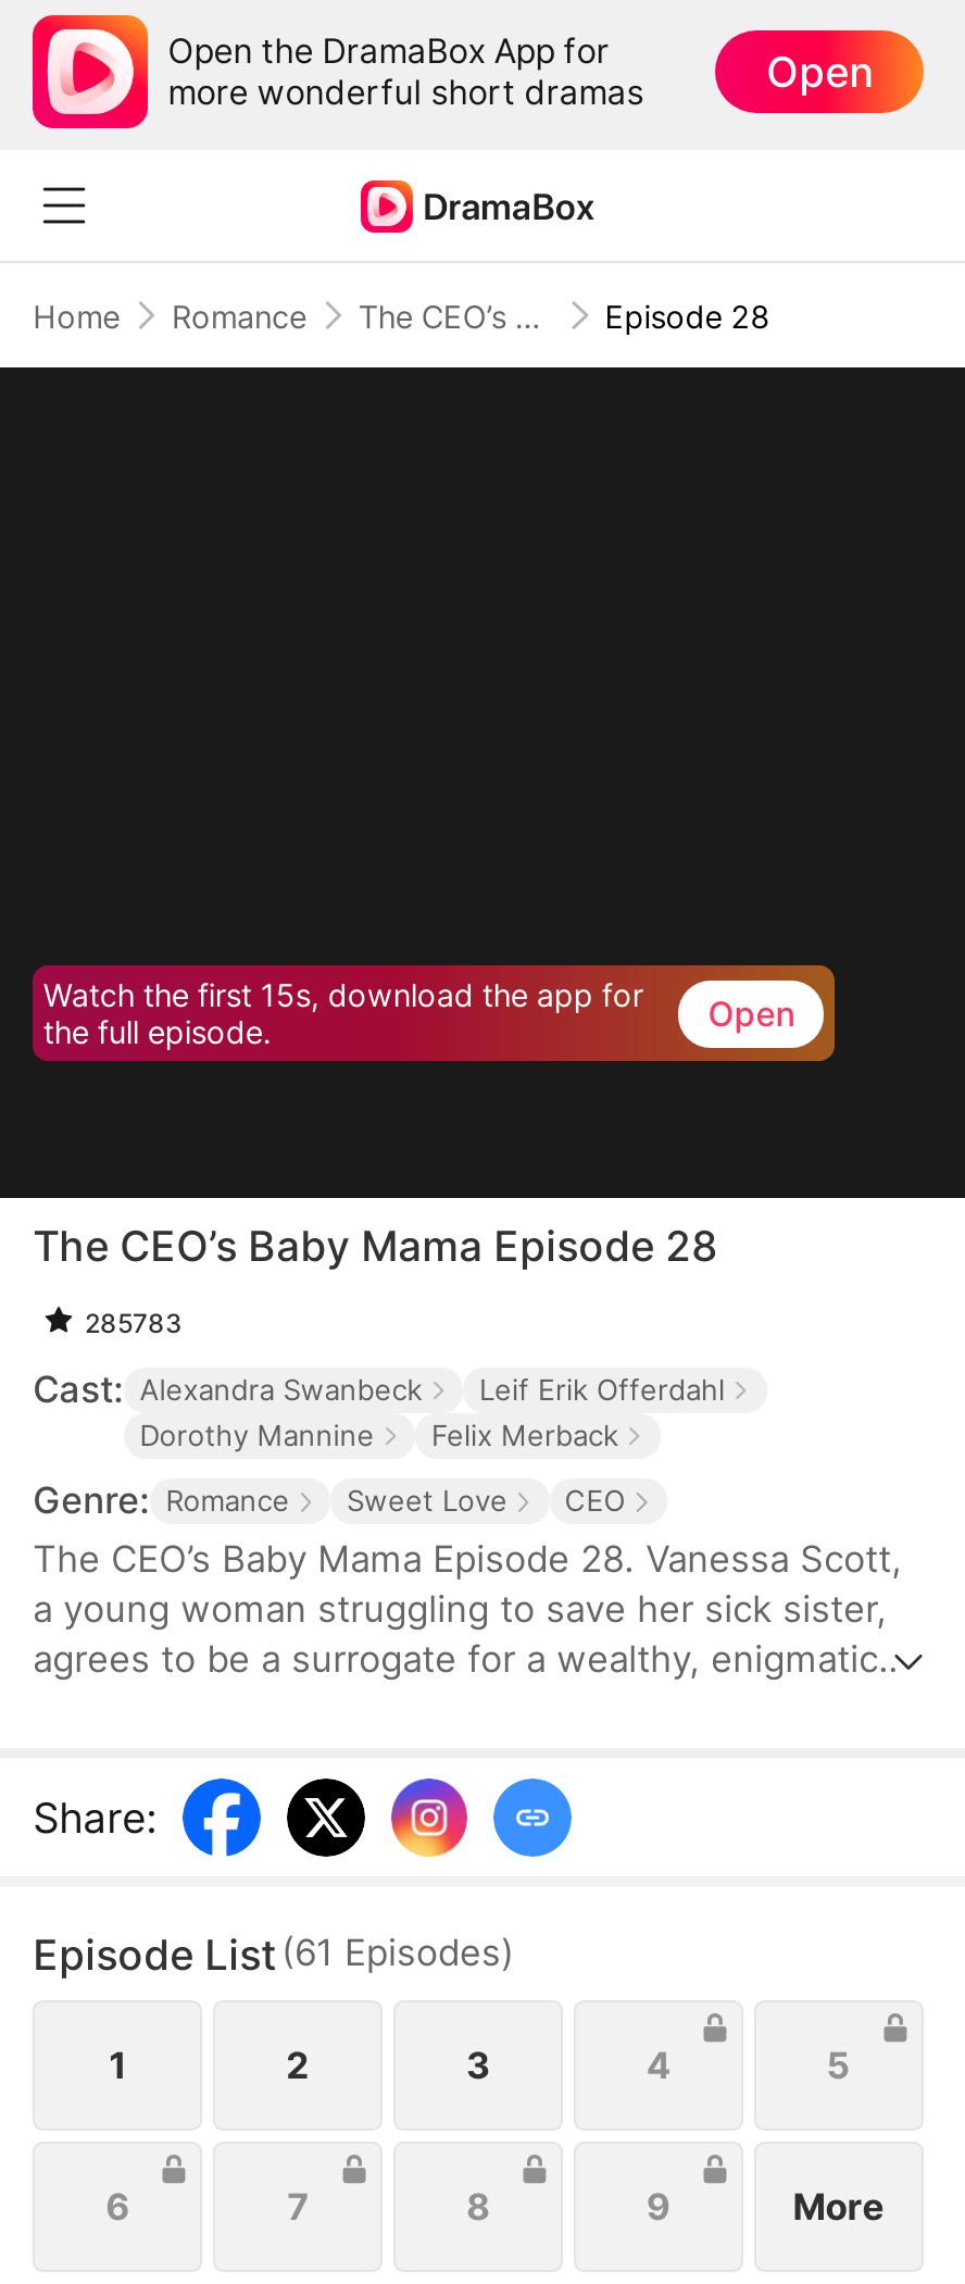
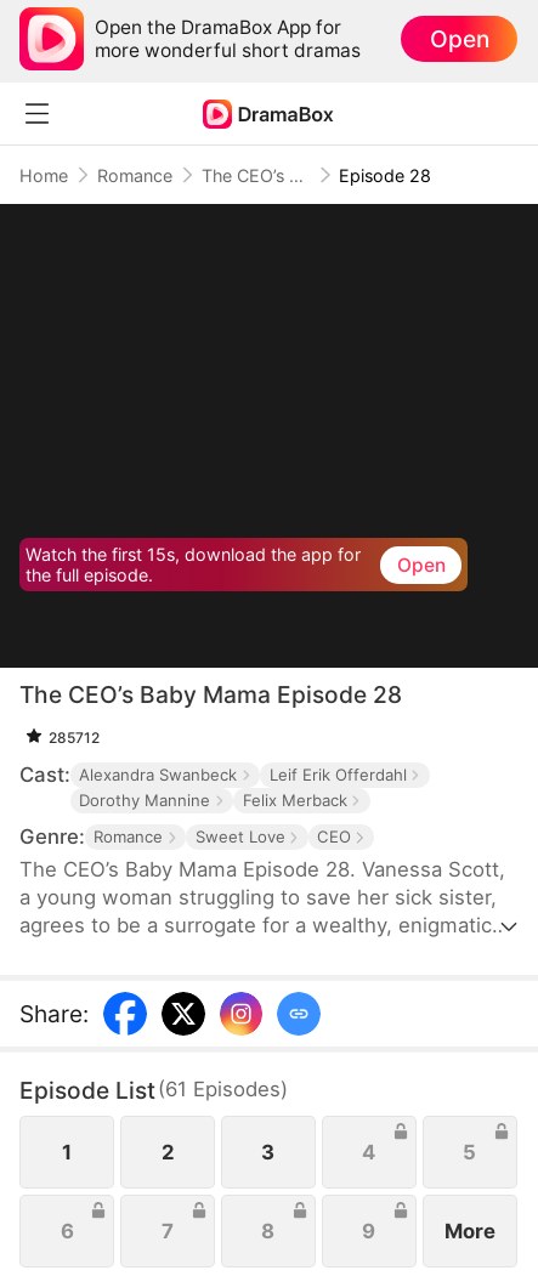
[85,1306,183,1339] 285783 -> [49,728,100,746] 285712

